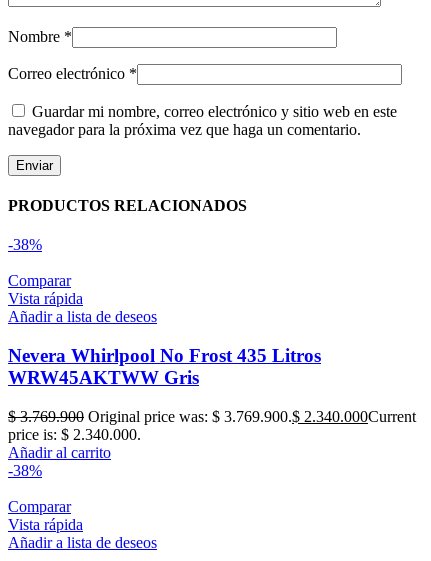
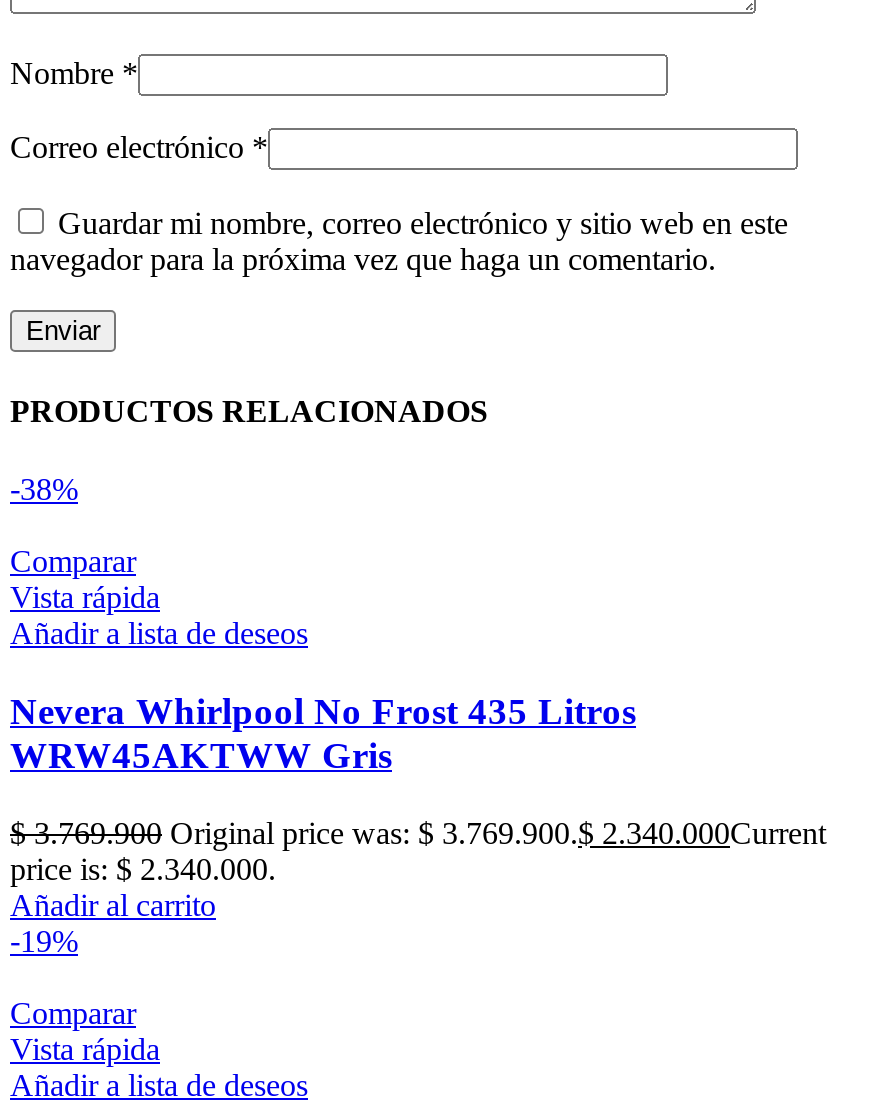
[8,462,42,479] -38% -> [10,923,78,957] -19%

